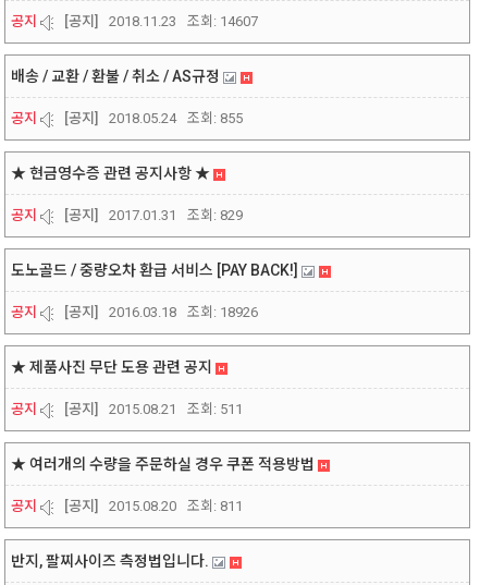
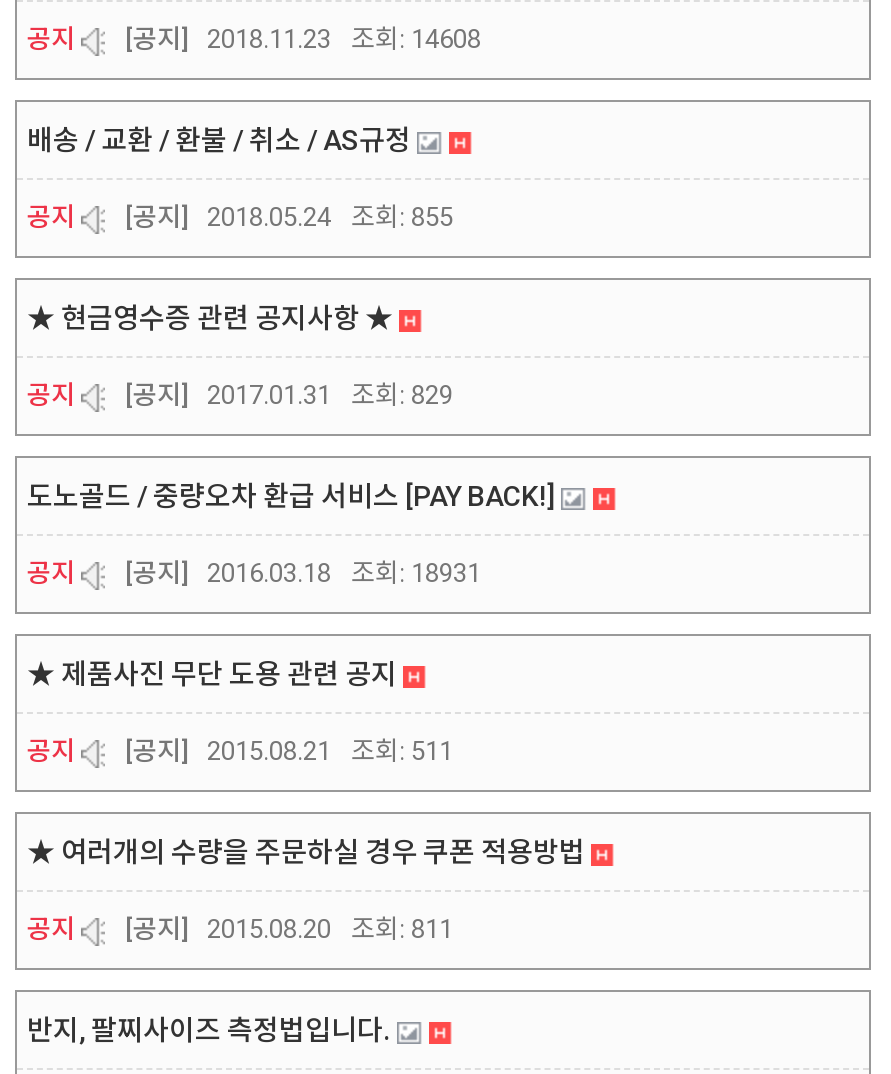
[11,13,258,30] 공지 [공지] 2018.11.23 조회: 14607 -> [27,24,481,54] 공지 [공지] 2018.11.23 조회: 14608
[11,304,258,320] 공지 [공지] 2016.03.18 조회: 18926 -> [27,558,481,588] 공지 [공지] 2016.03.18 조회: 18931

